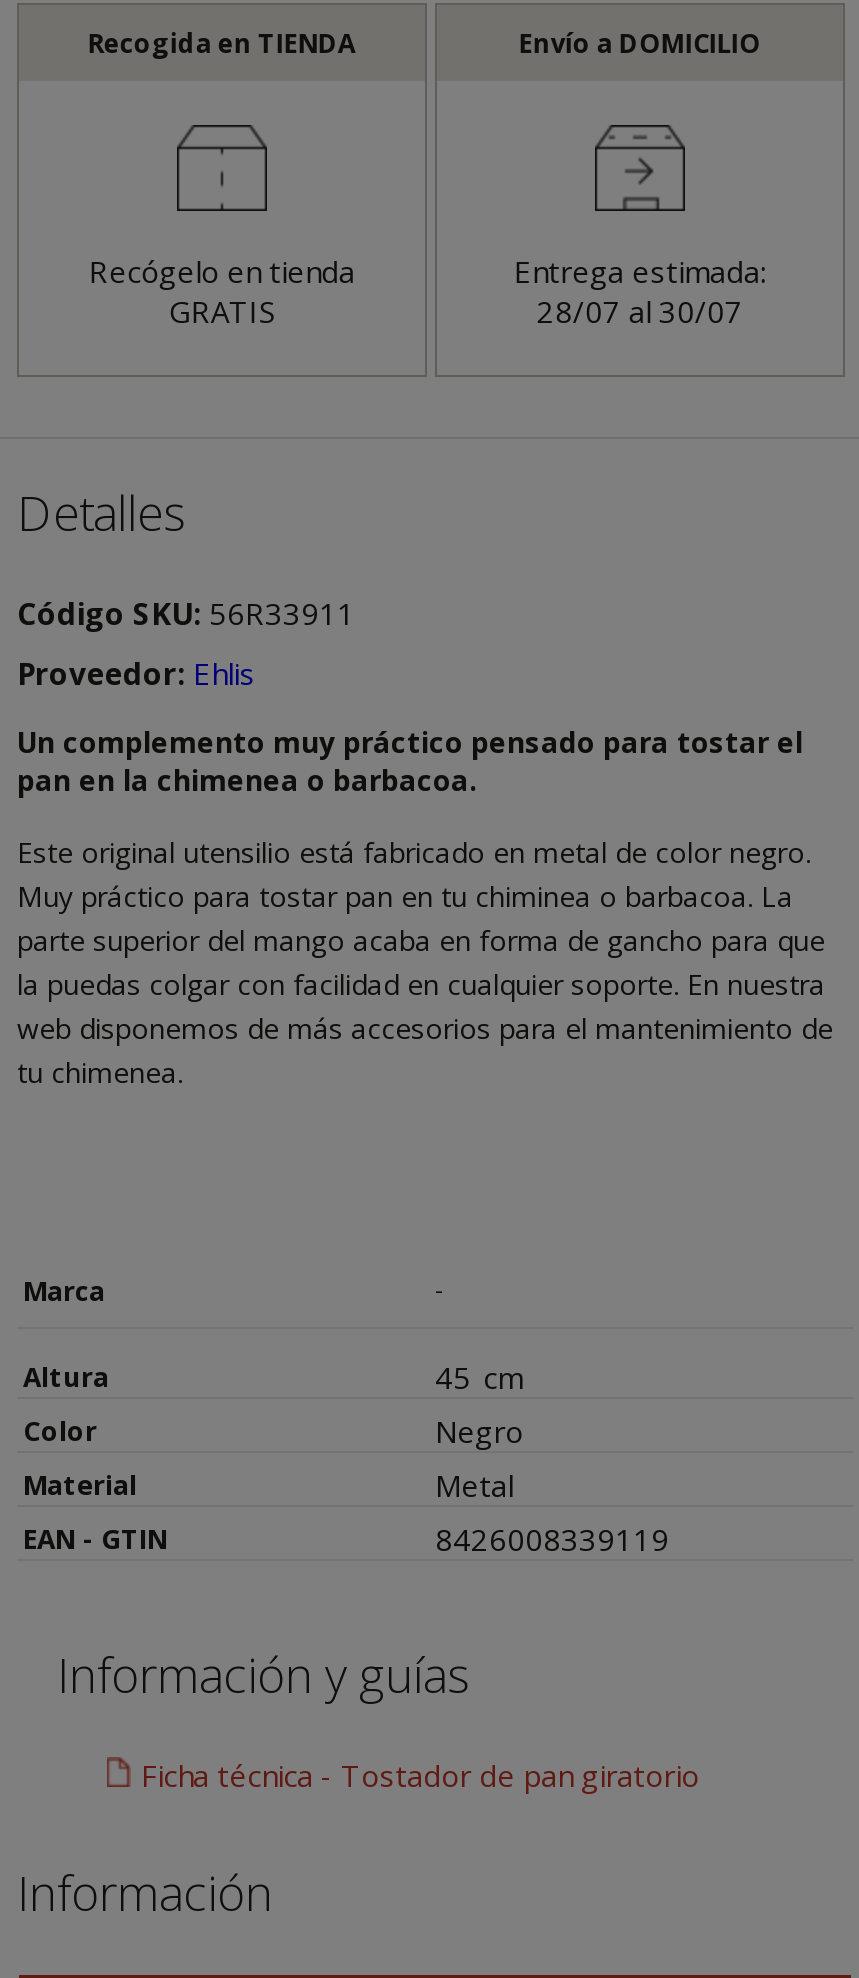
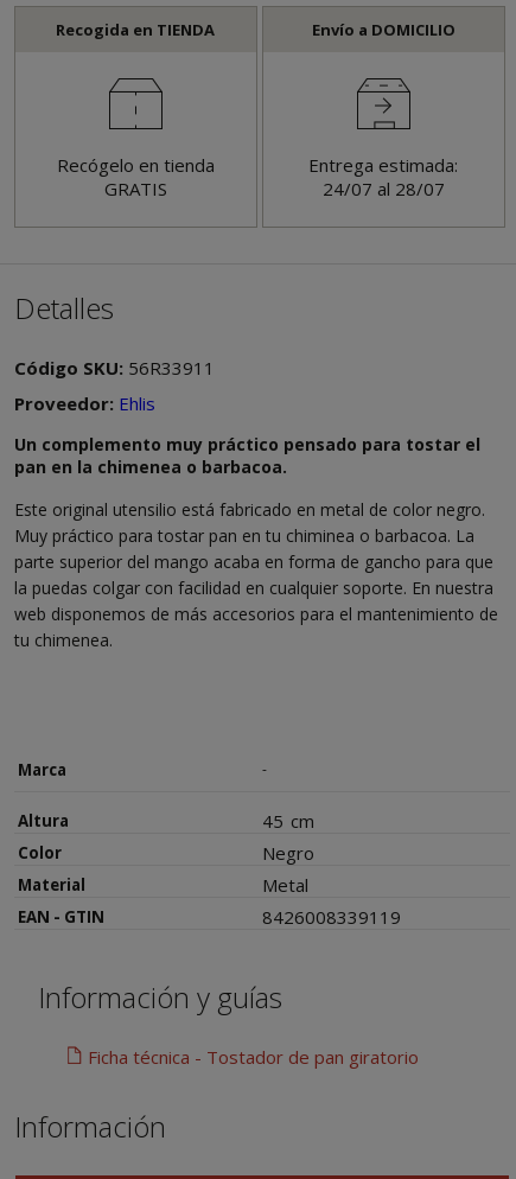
[537,291,743,331] 28/07 al 30/07 -> [323,177,445,200] 24/07 al 28/07

